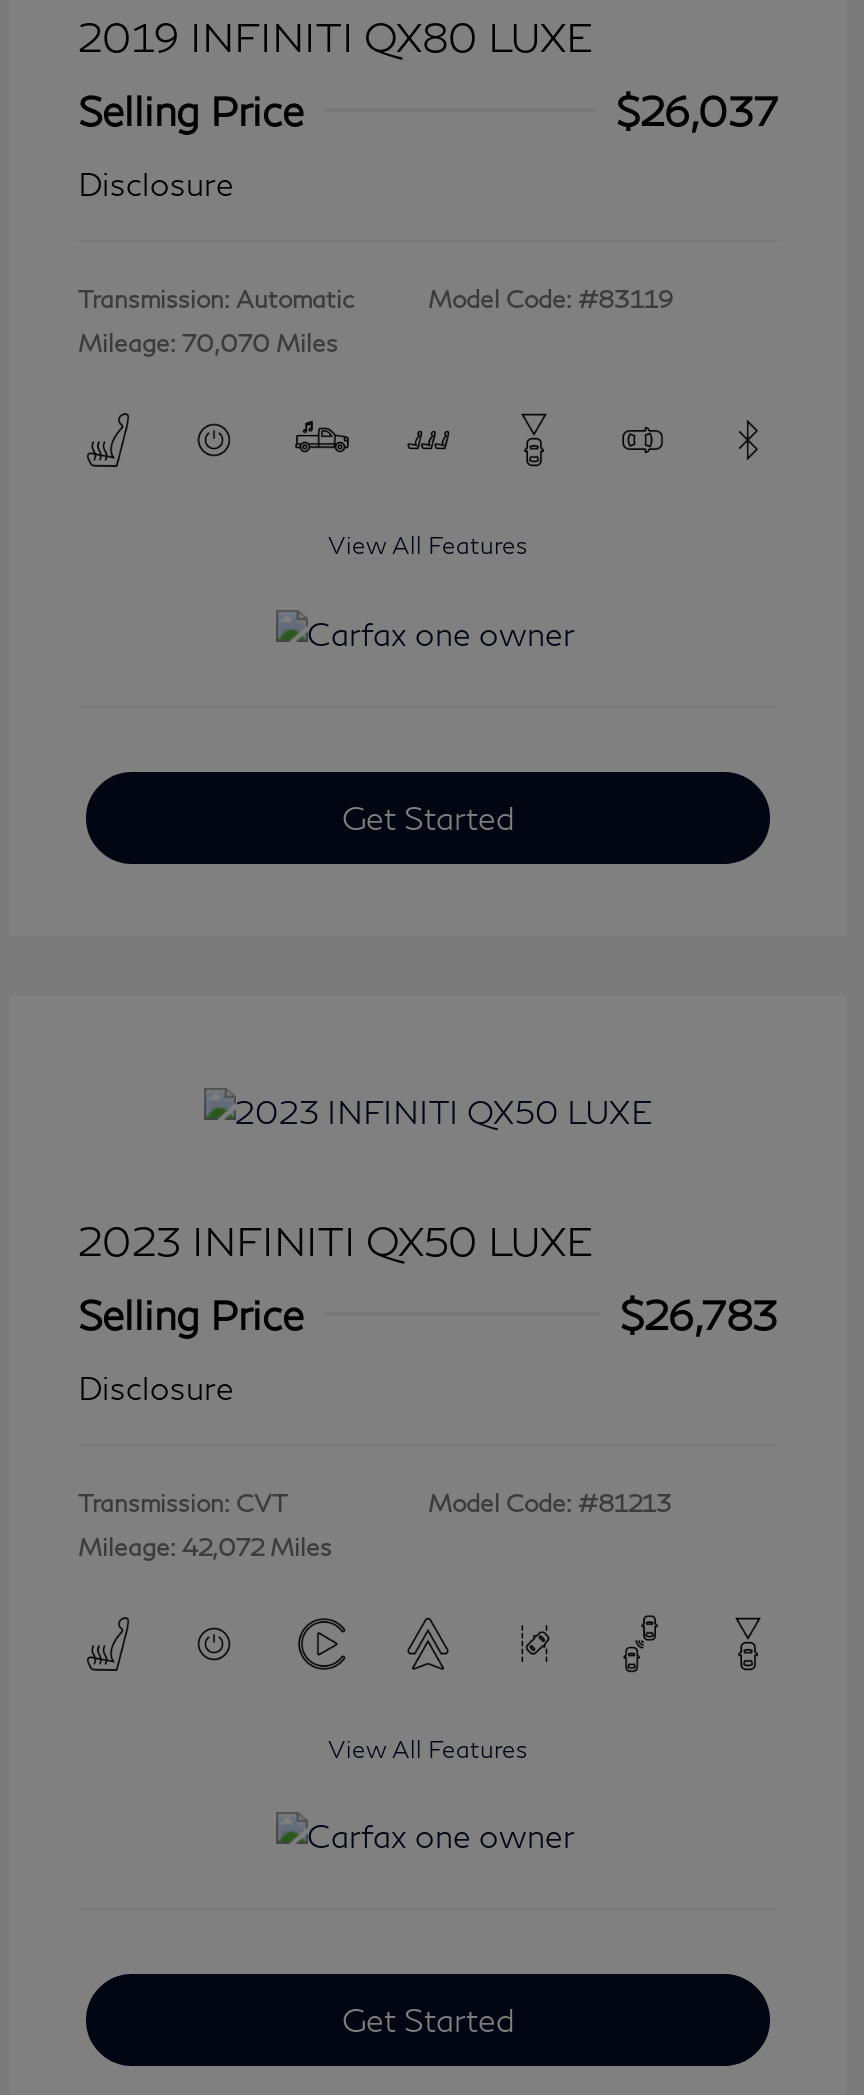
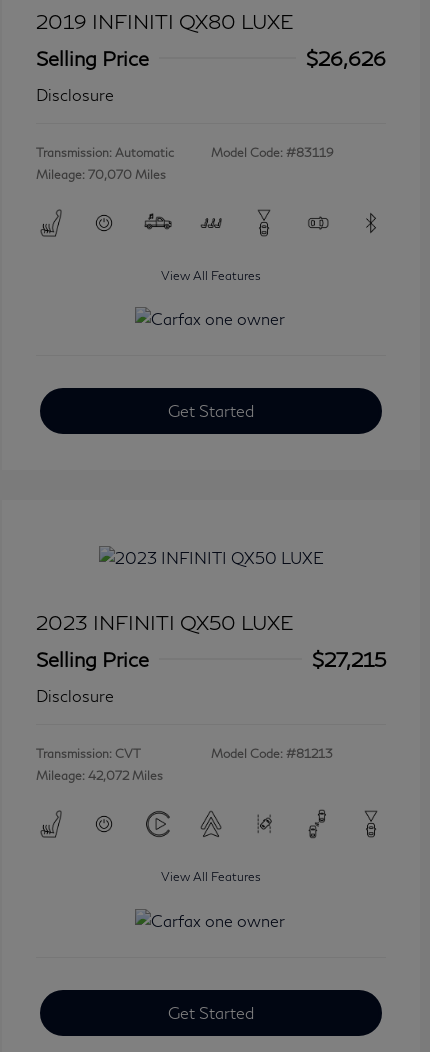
[616,87,778,135] $26,037 -> [306,46,386,70] $26,626
[620,1289,778,1337] $26,783 -> [312,647,386,671] $27,215

